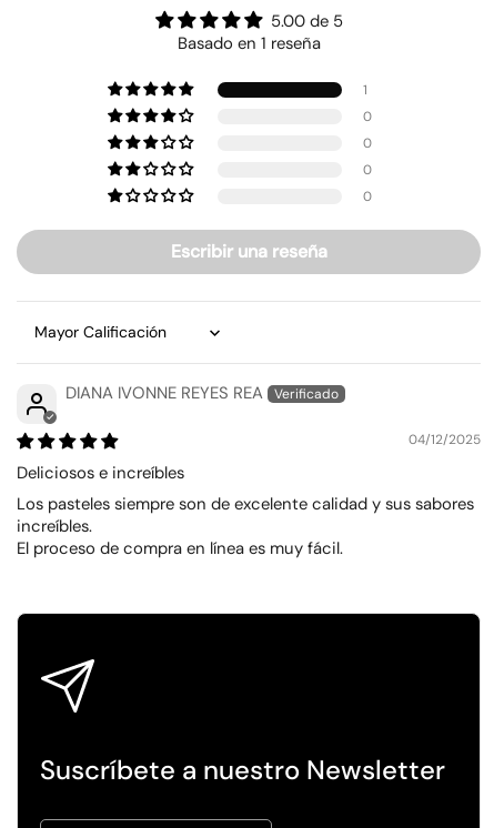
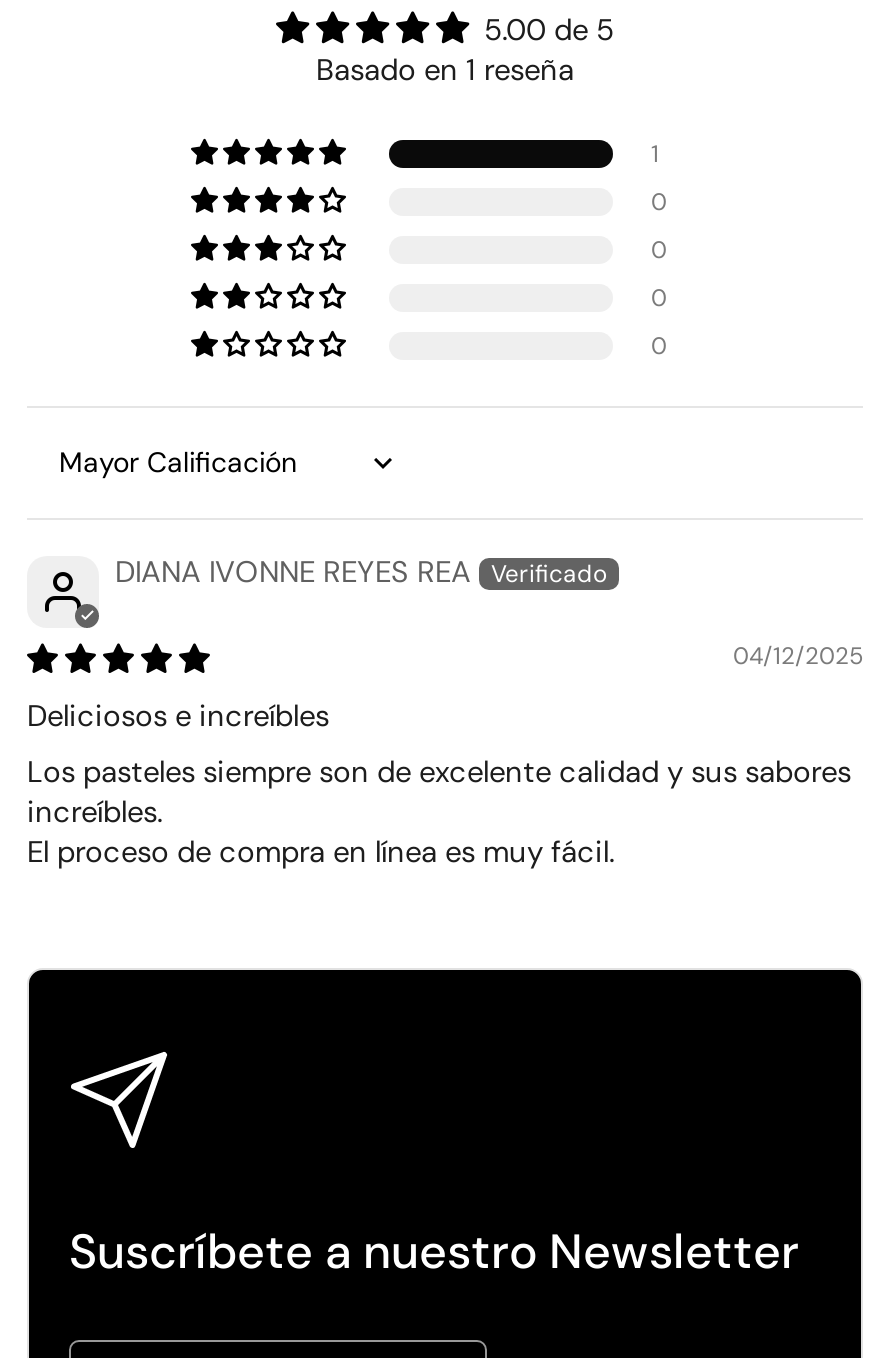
[170,239,327,262] Escribir una reseña -> none

